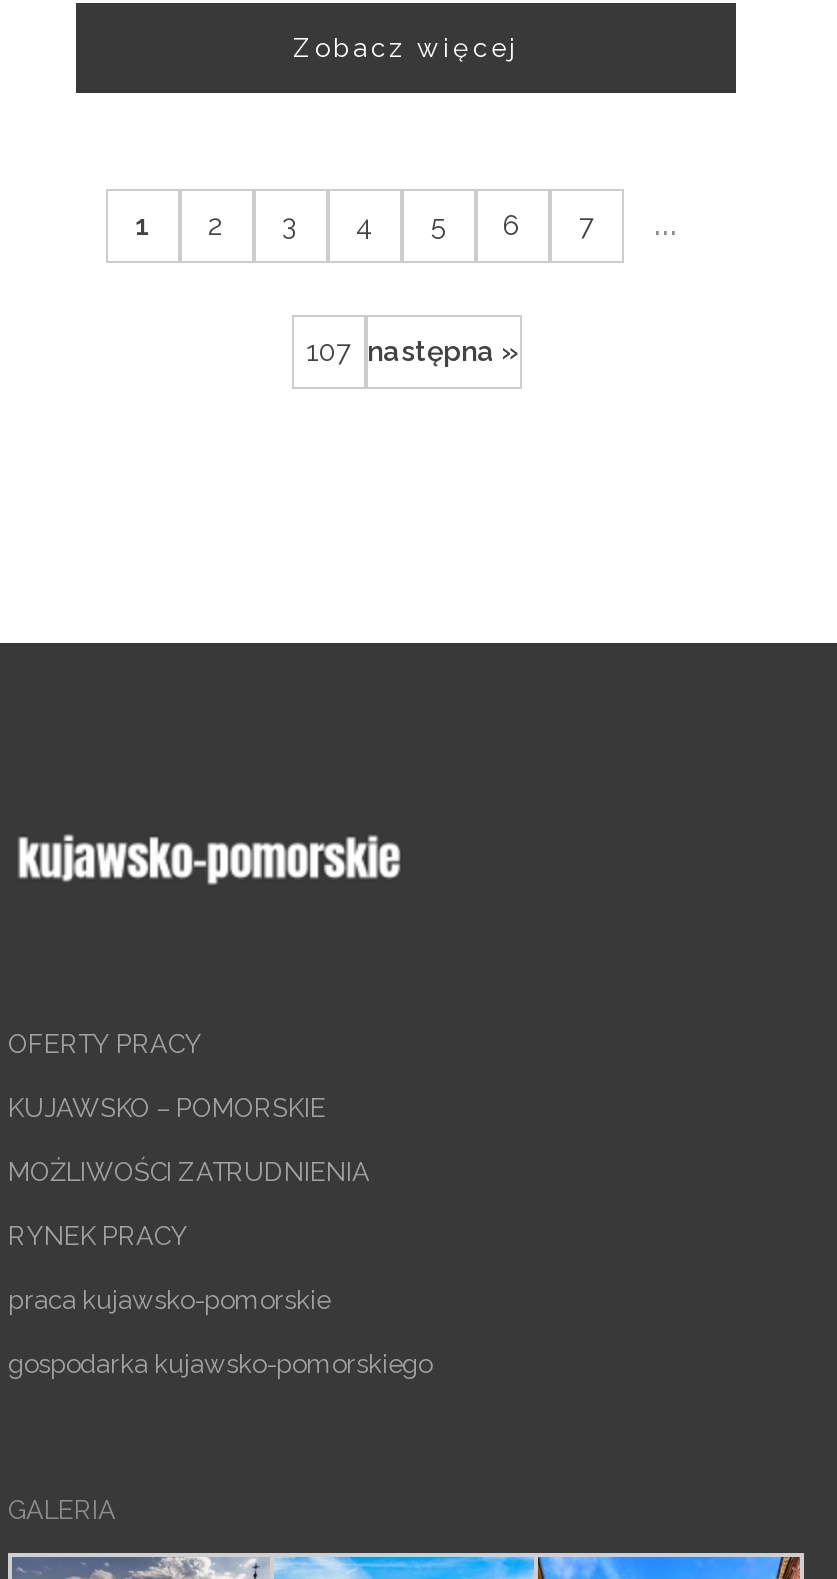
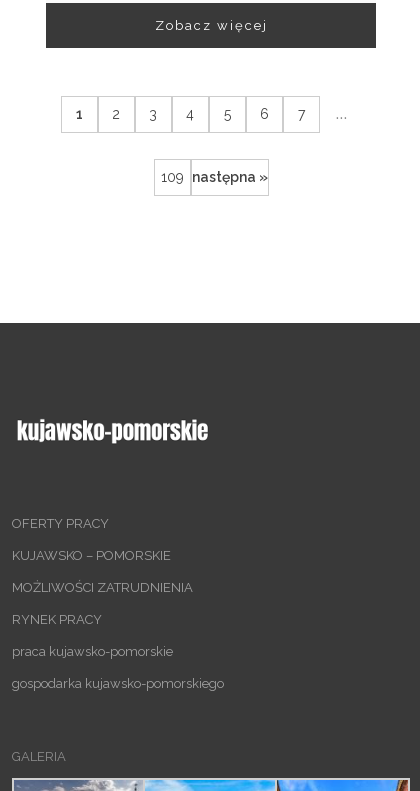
[306,335,519,367] 107 następna » -> [160,169,267,185] 109 następna »

